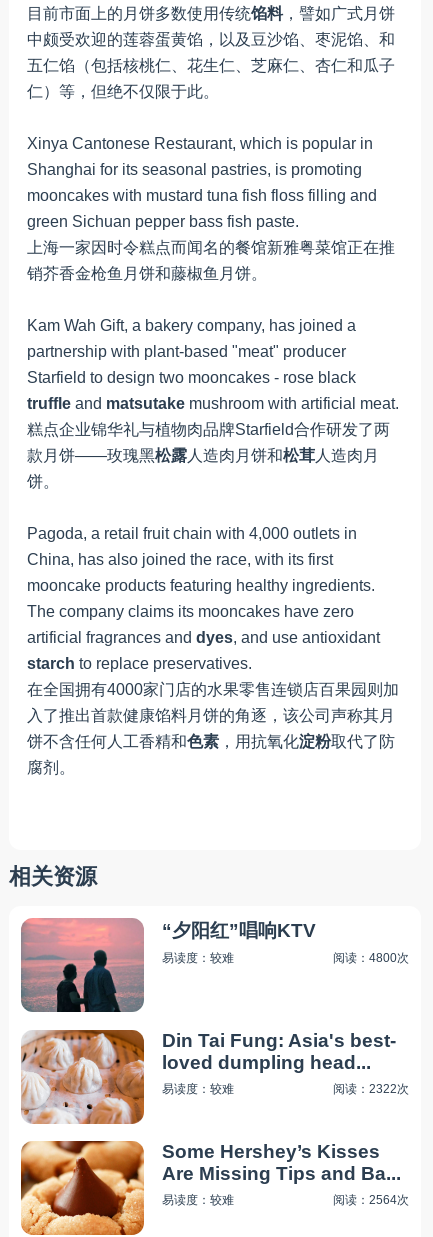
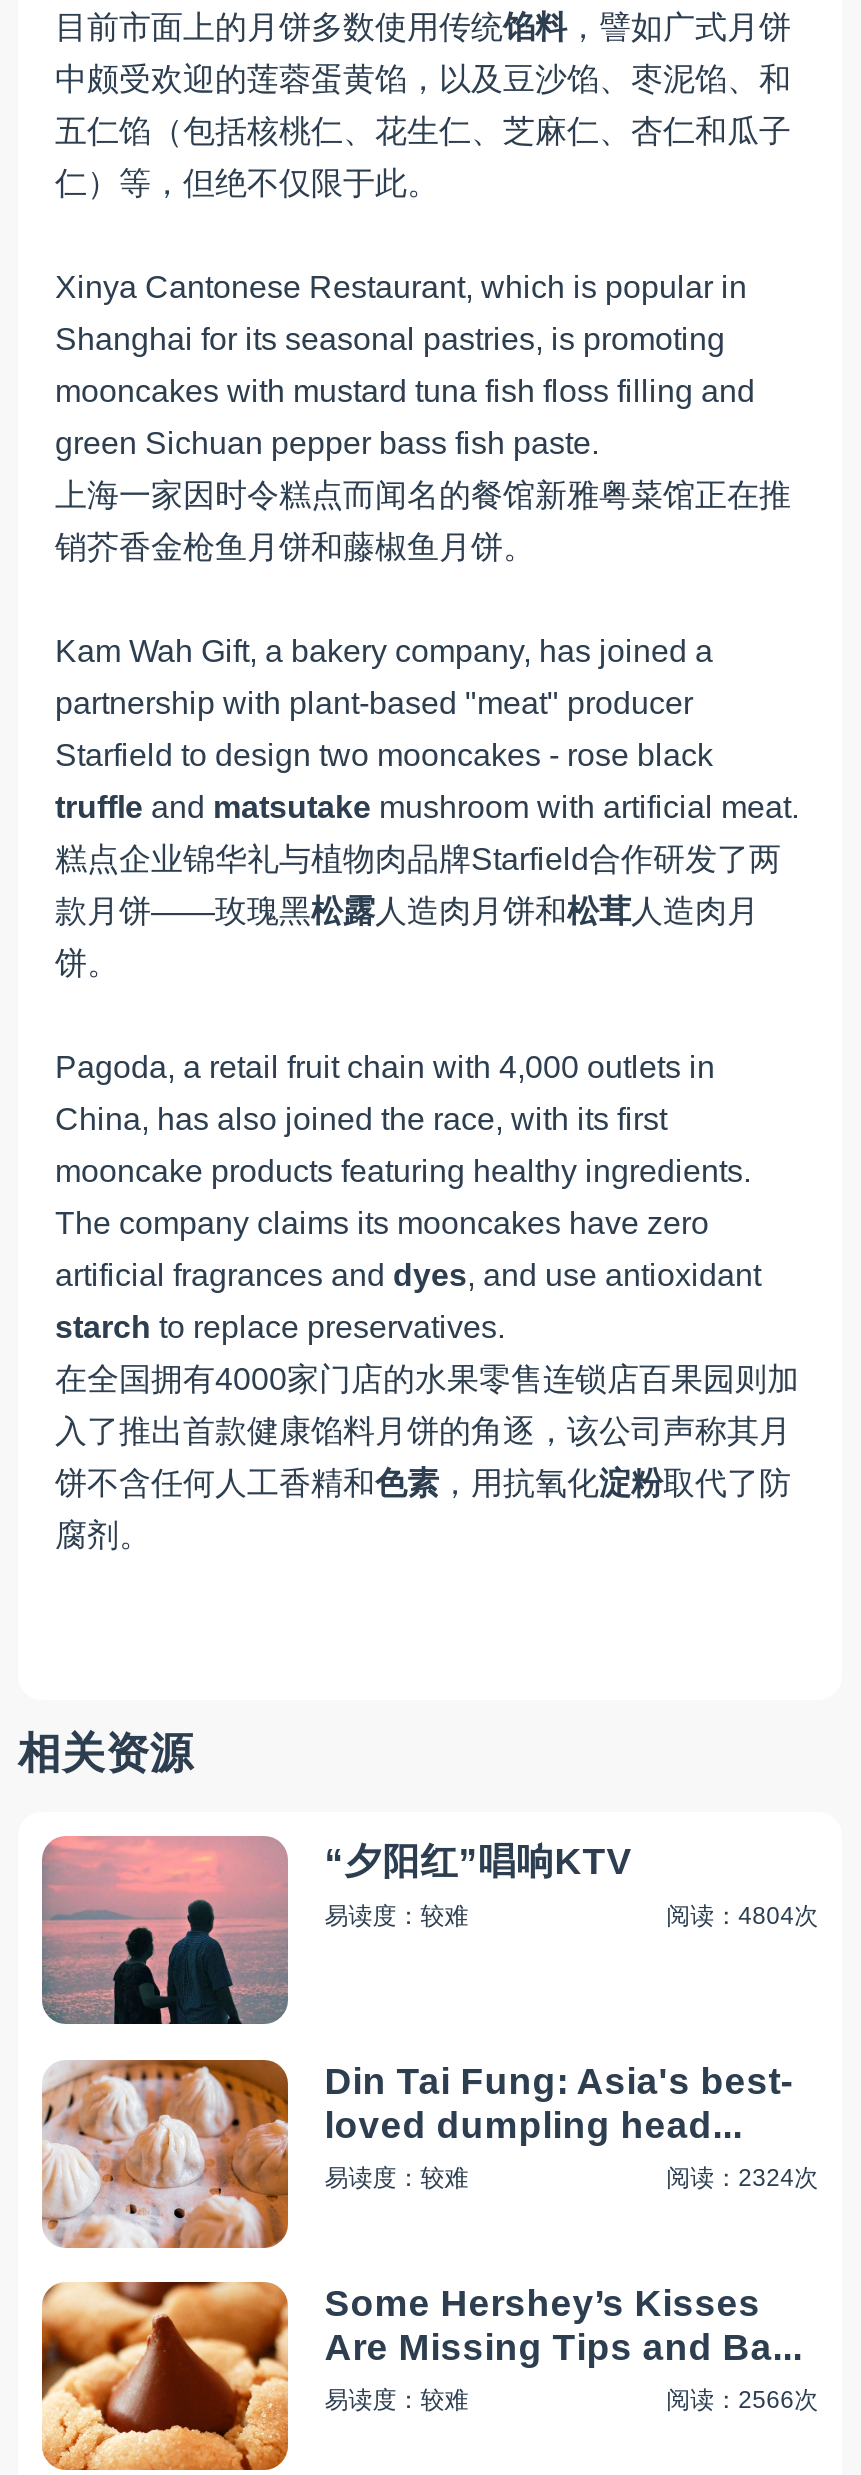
[333,951,409,965] 阅读：4800次 -> [666,1902,818,1930] 阅读：4804次
[333,1082,409,1096] 阅读：2322次 -> [666,2163,818,2191] 阅读：2324次
[333,1193,409,1207] 阅读：2564次 -> [666,2387,818,2415] 阅读：2566次

